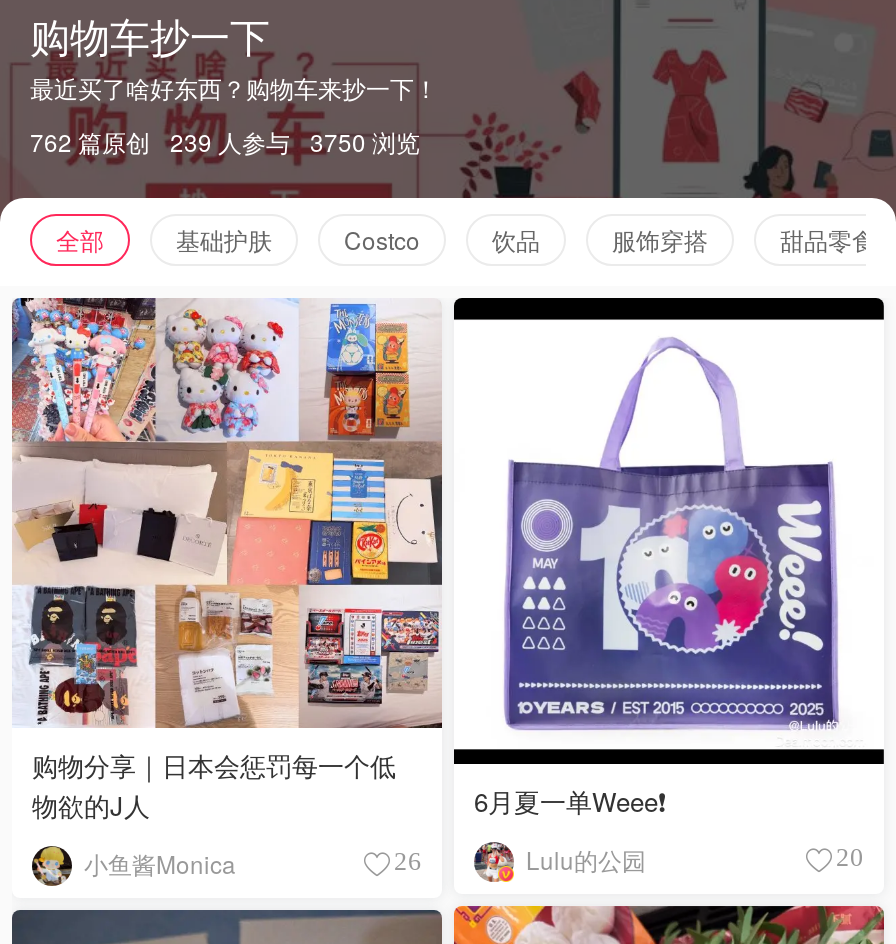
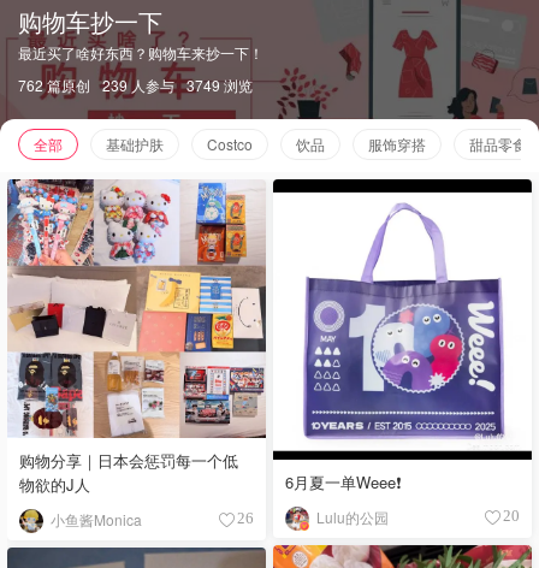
[30,124,420,158] 762 篇原创 239 人参与 3750 浏览 -> [18,75,253,95] 762 篇原创 239 人参与 3749 浏览

